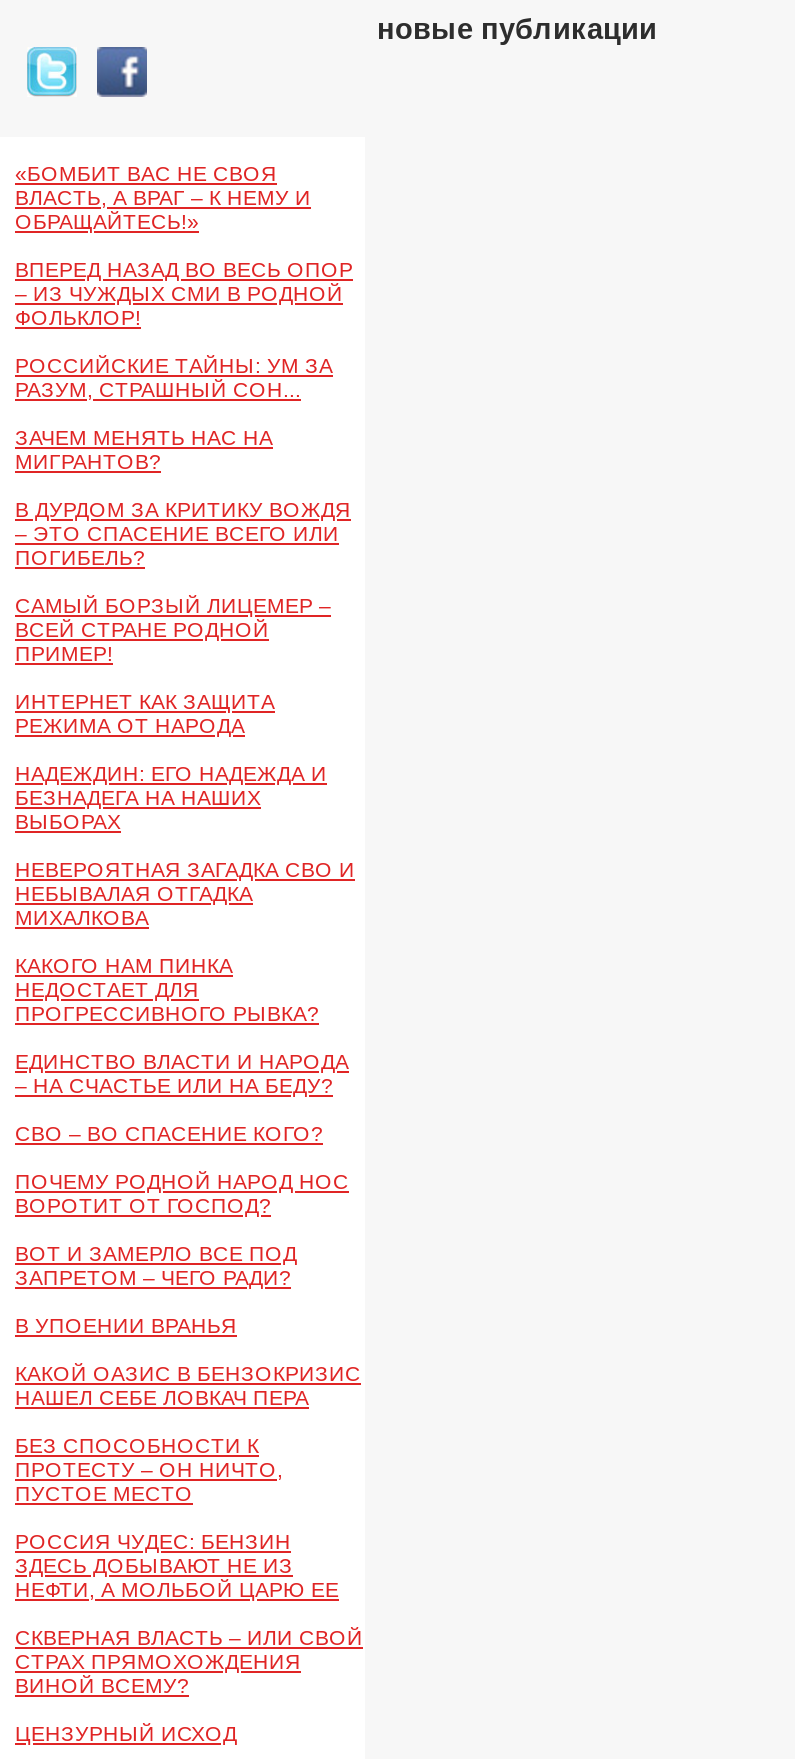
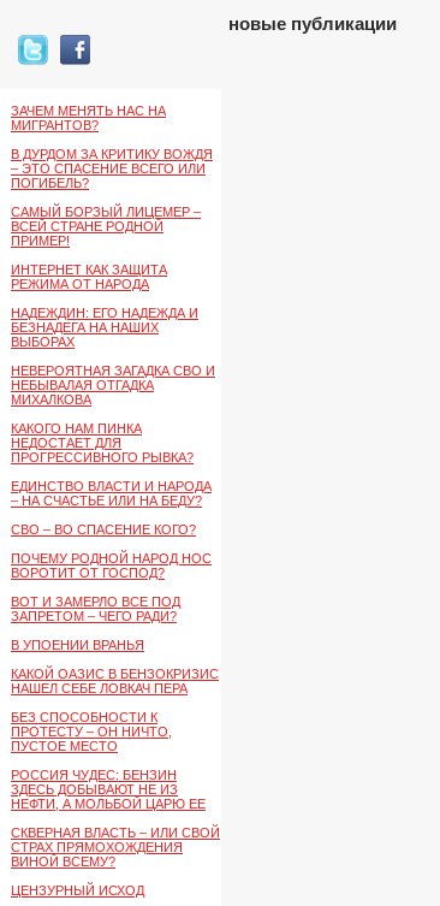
[15,161,353,401] «БОМБИТ ВАС НЕ СВОЯ | ВЛАСТЬ, А ВРАГ – К НЕМУ И | ОБРАЩАЙТЕСЬ!» | ВПЕРЕД НАЗАД ВО ВЕСЬ ОПОР | – ИЗ ЧУЖДЫХ СМИ В РОДНОЙ | ФОЛЬКЛОР! | РОССИЙСКИЕ ТАЙНЫ: УМ ЗА | РАЗУМ, СТРАШНЫЙ СОН... -> none

